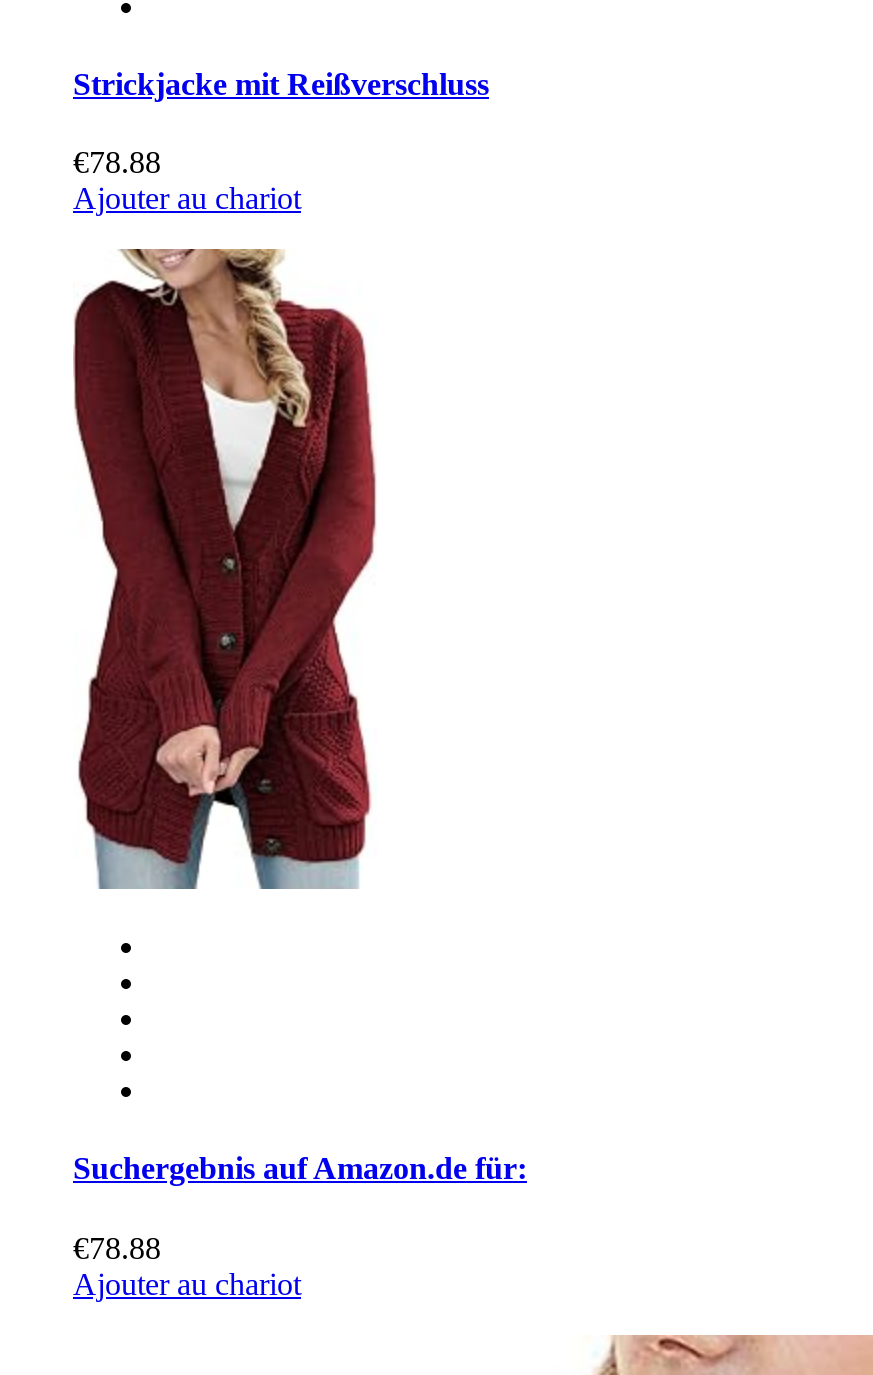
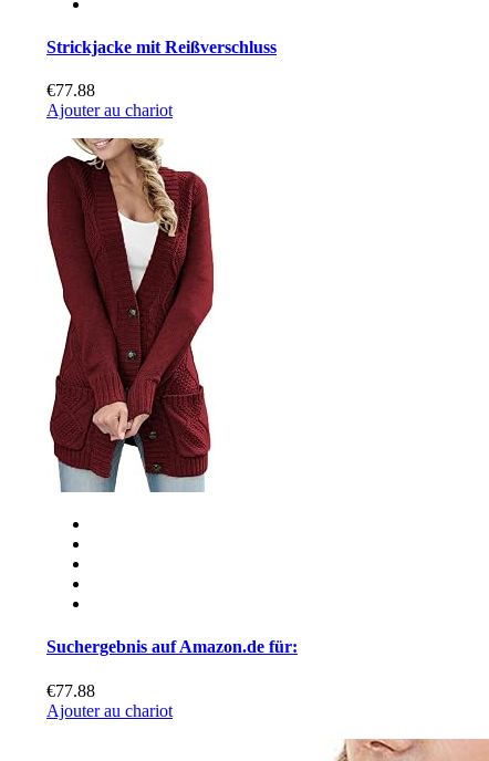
[73,145,161,179] €78.88 -> [46,81,95,100] €77.88
[73,1230,161,1264] €78.88 -> [46,681,95,700] €77.88

